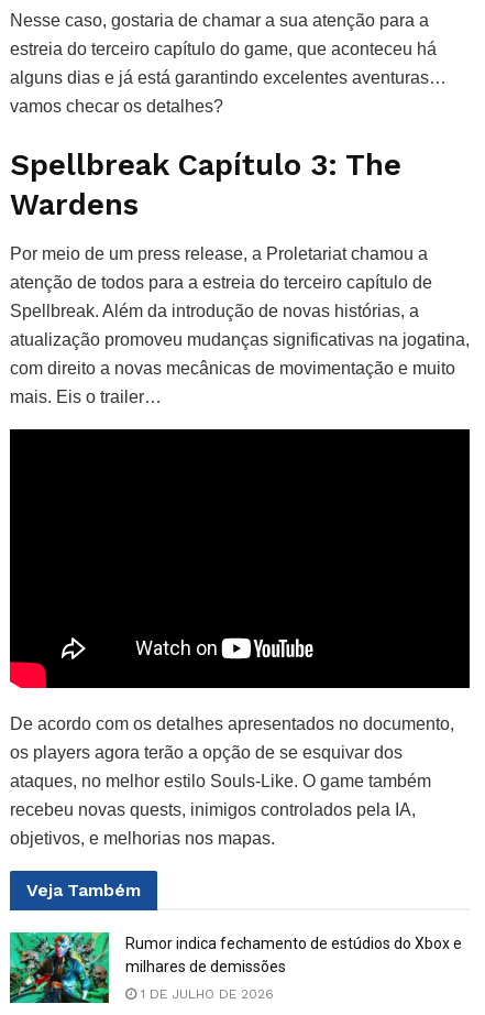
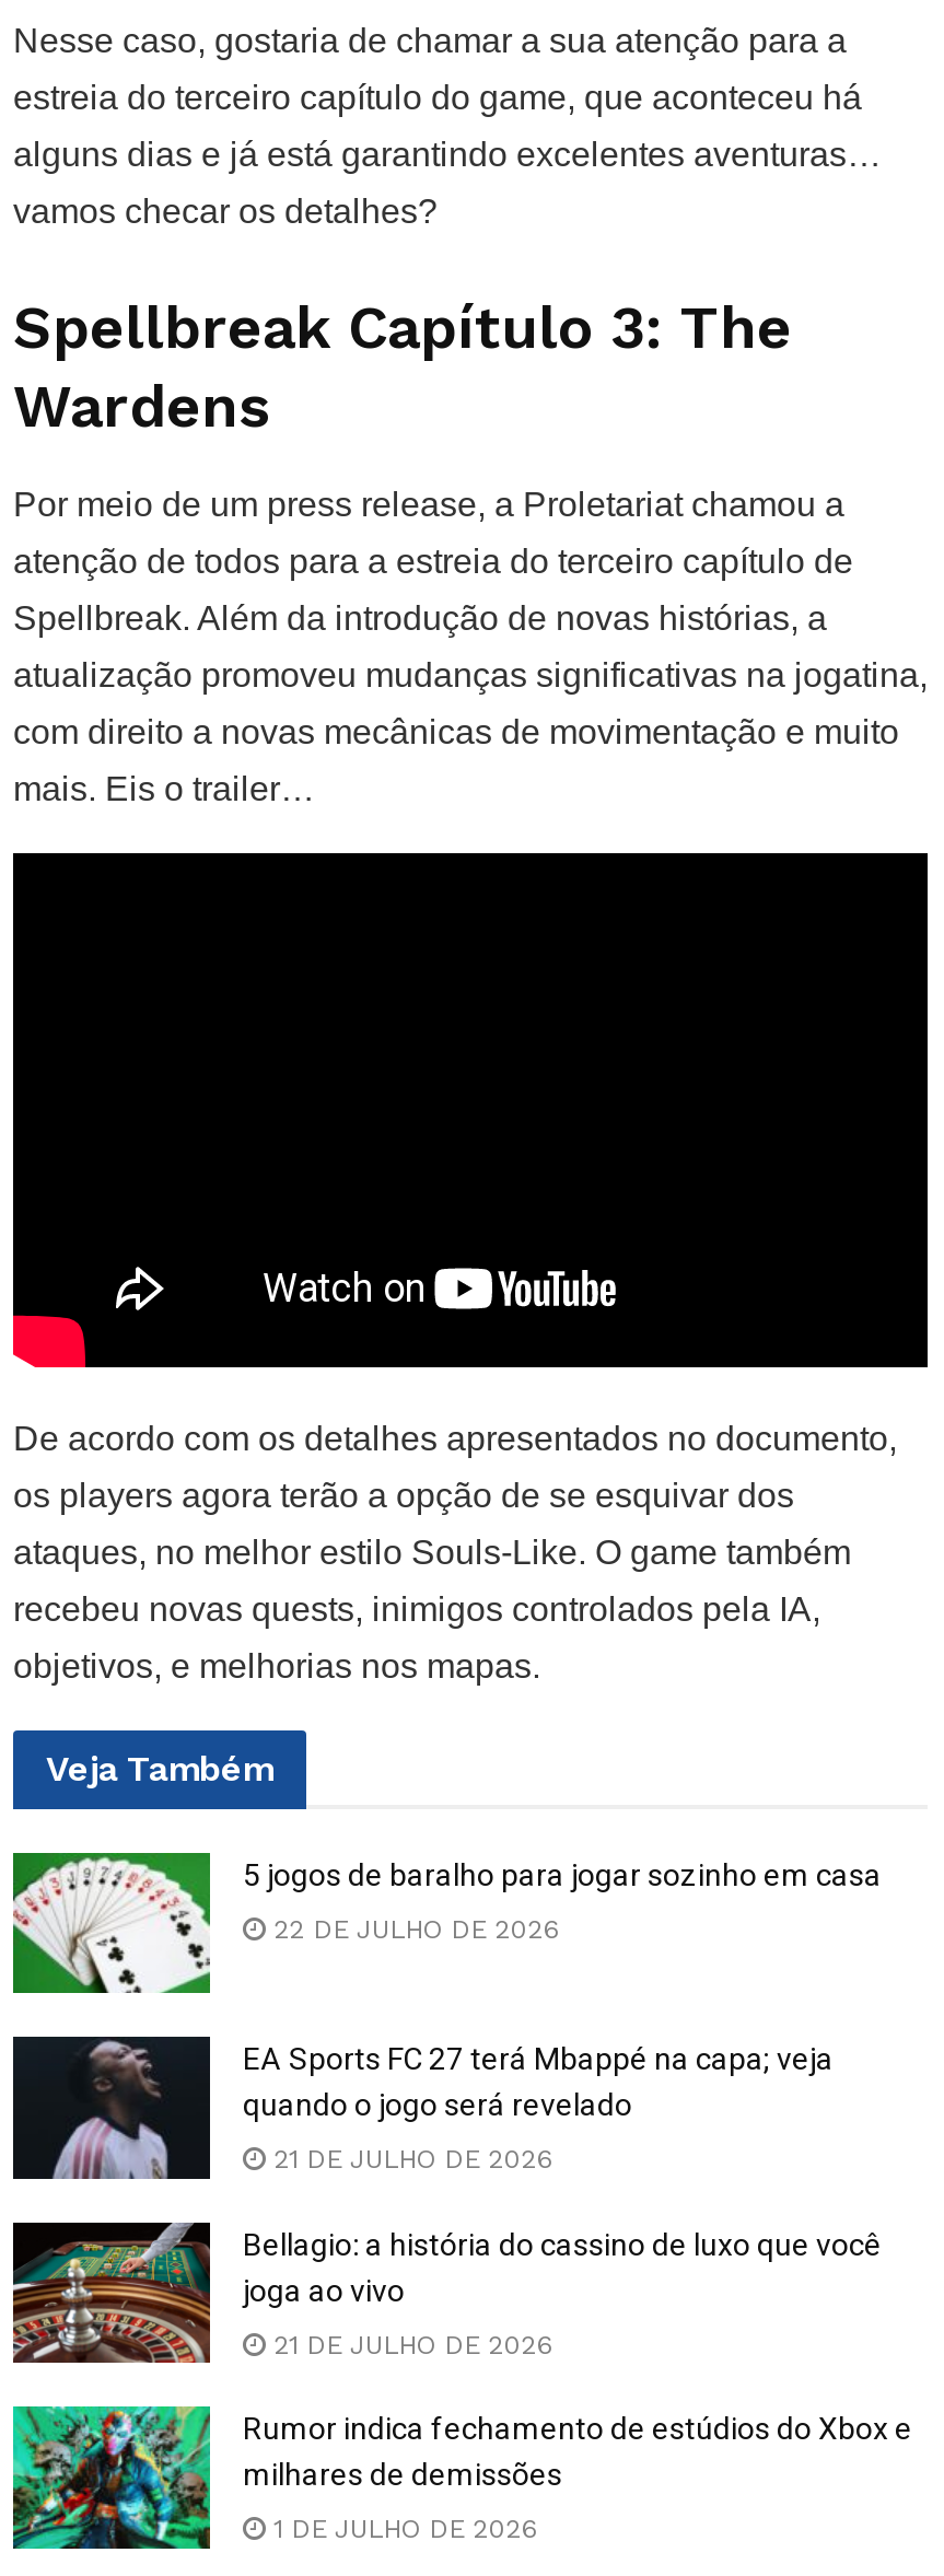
none -> [11,1851,882,1995] [image] | 5 jogos de baralho para jogar sozinho em casa | 22 DE JULHO DE 2026
none -> [11,2035,882,2360] [image] | EA Sports FC 27 terá Mbappé na capa; veja | quando o jogo será revelado | 21 DE JULHO DE 2026 | Bellagio: a história do cassino de luxo que você | joga ao vivo | 21 DE JULHO DE 2026
none -> [11,2221,212,2365] [image]

